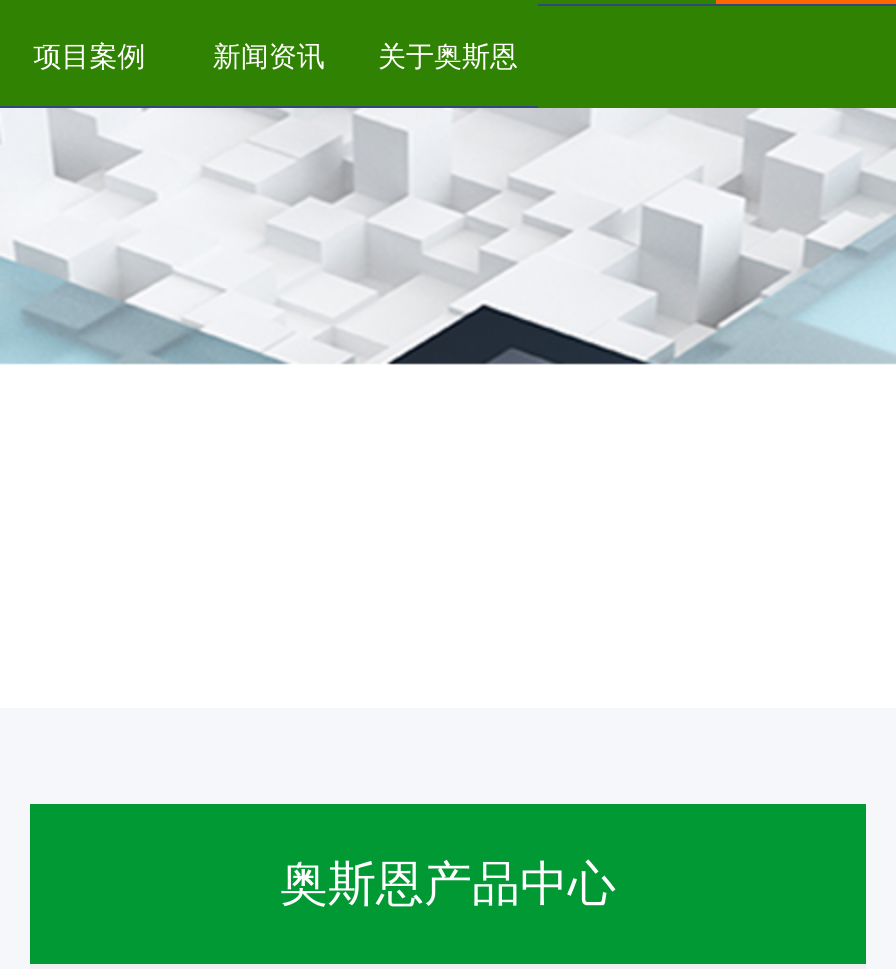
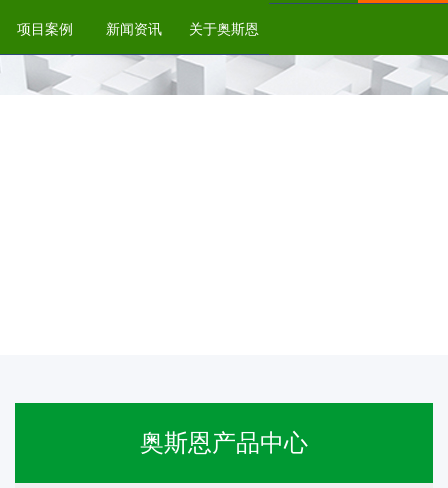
[6,188,890,366] [image] -> none

